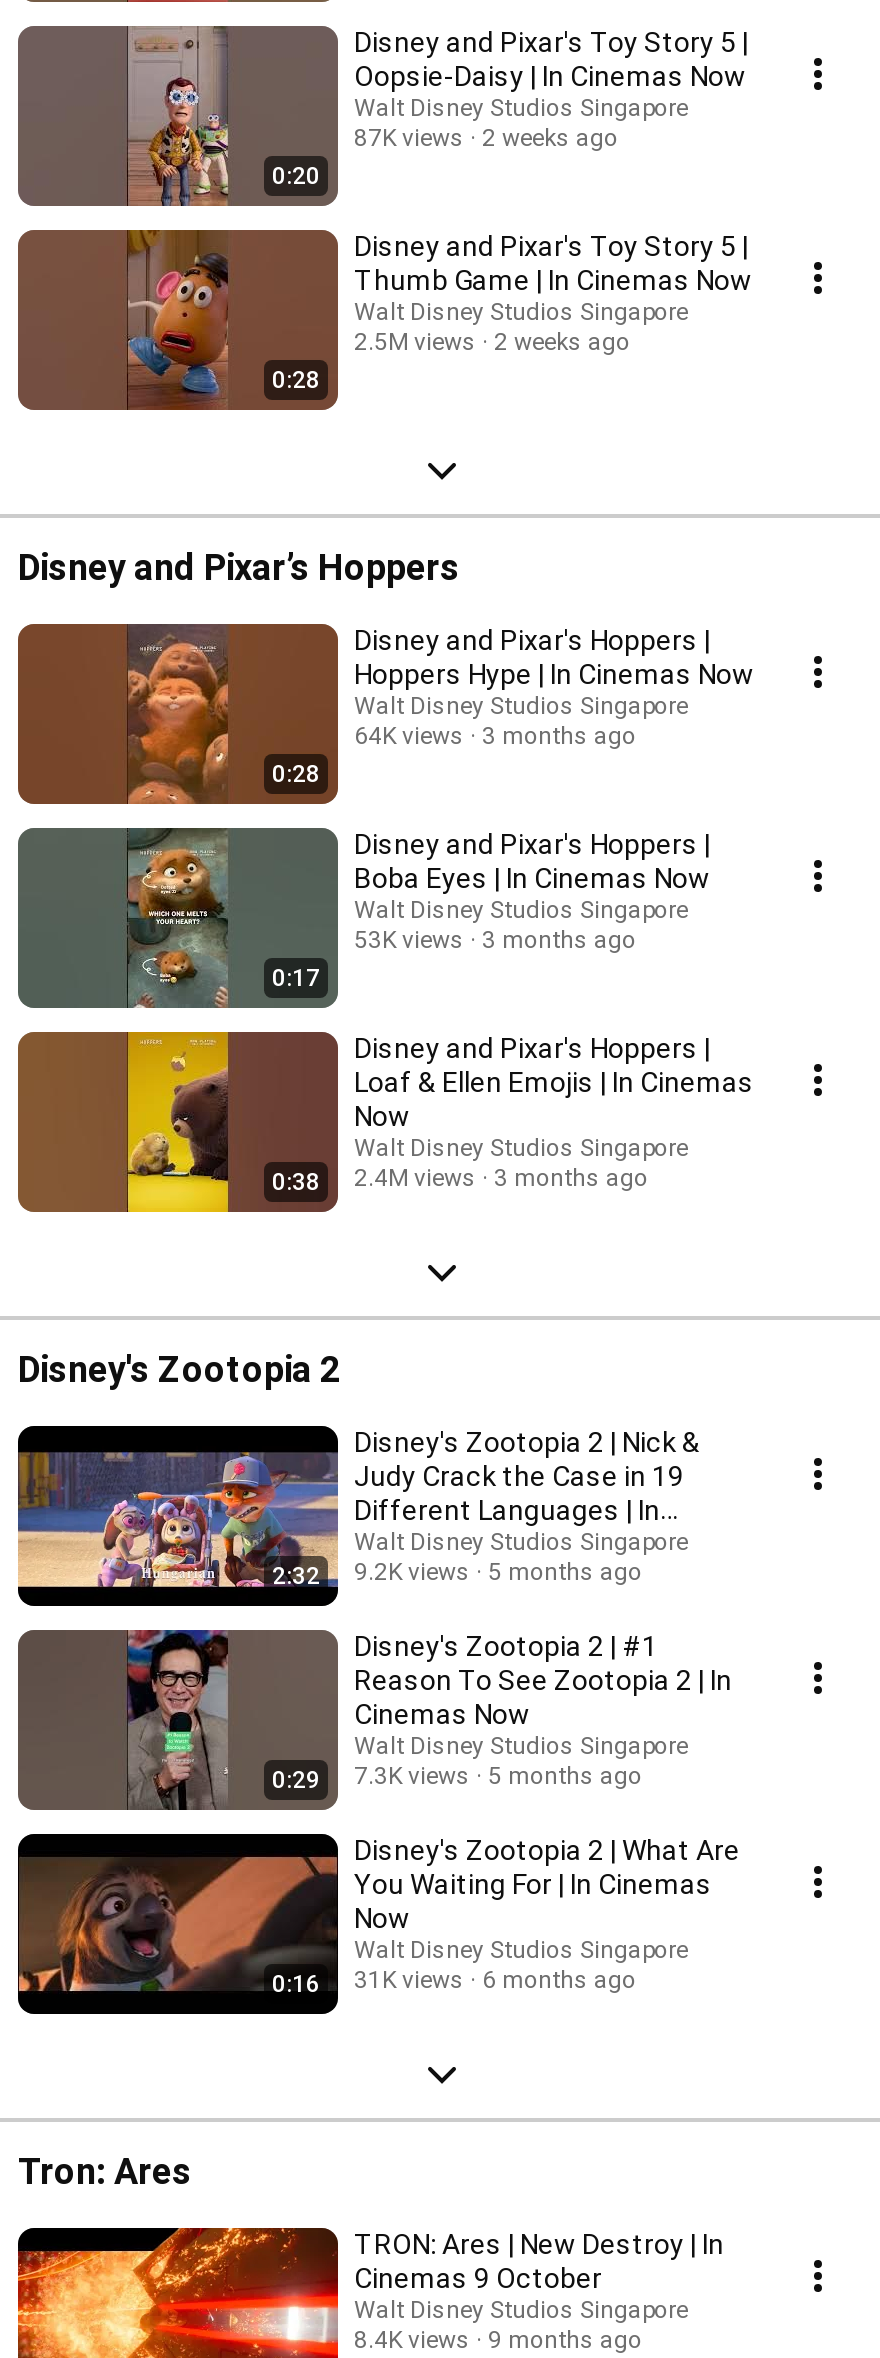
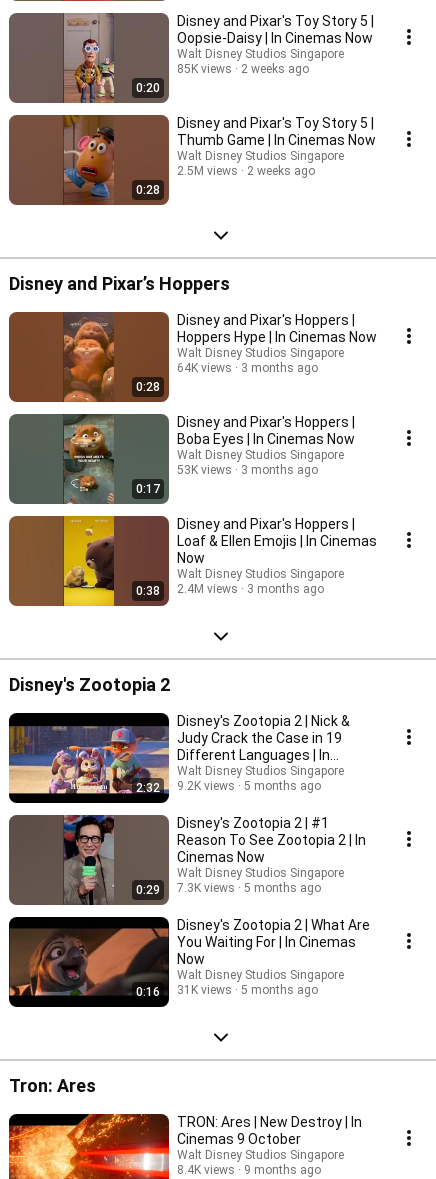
[354,123,618,151] 87K views 2 weeks ago -> [177,61,309,75] 85K views 2 weeks ago
[272,1965,636,1997] 0:16 31K views 6 months ago -> [136,982,318,998] 0:16 31K views 5 months ago

